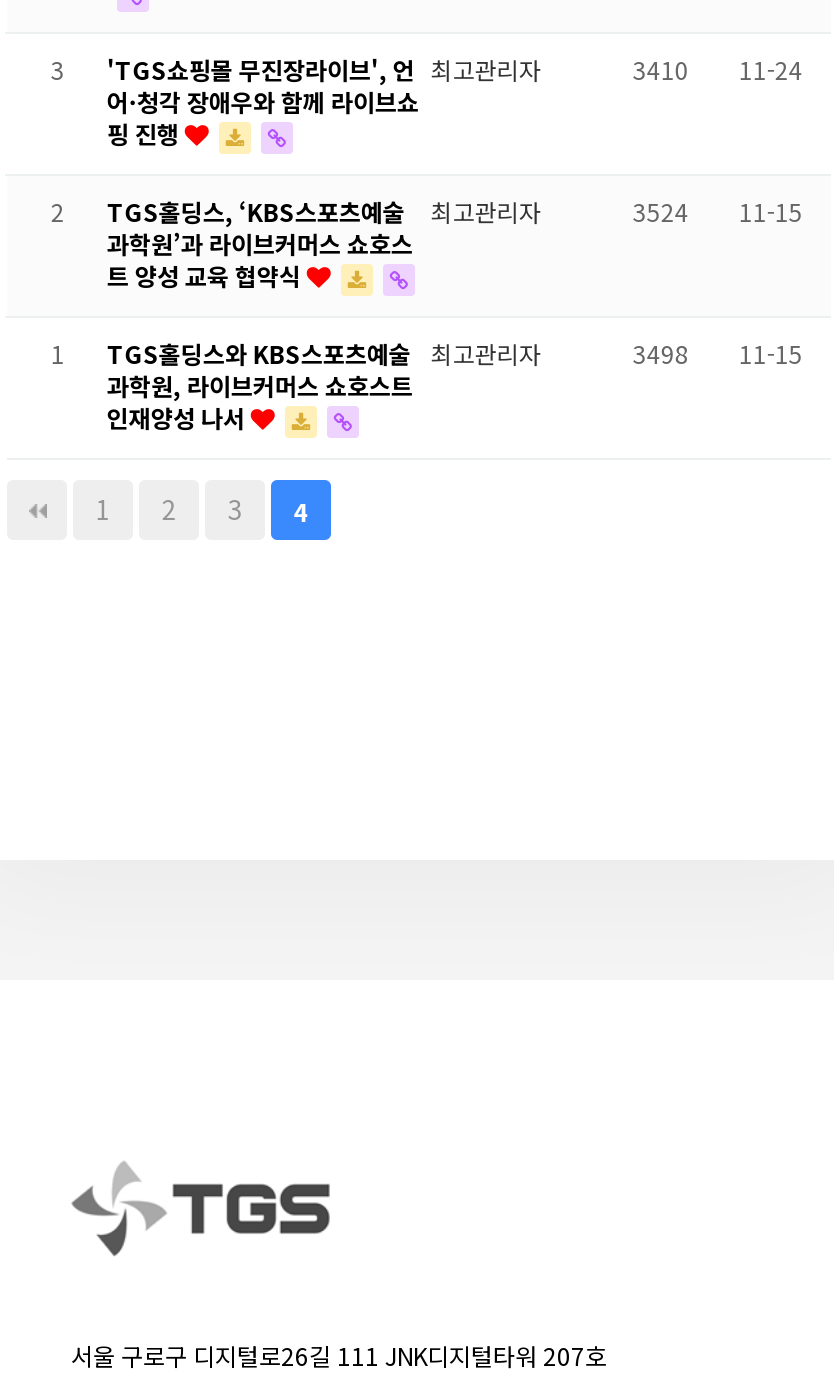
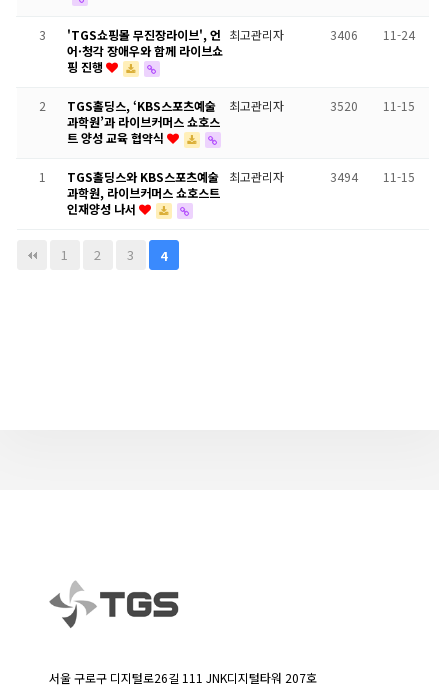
[633,52,803,86] 3410 11-24 -> [330,26,415,43] 3406 11-24
[633,194,803,228] 3524 11-15 -> [330,97,415,114] 3520 11-15
[633,336,803,370] 3498 11-15 -> [330,168,415,185] 3494 11-15

